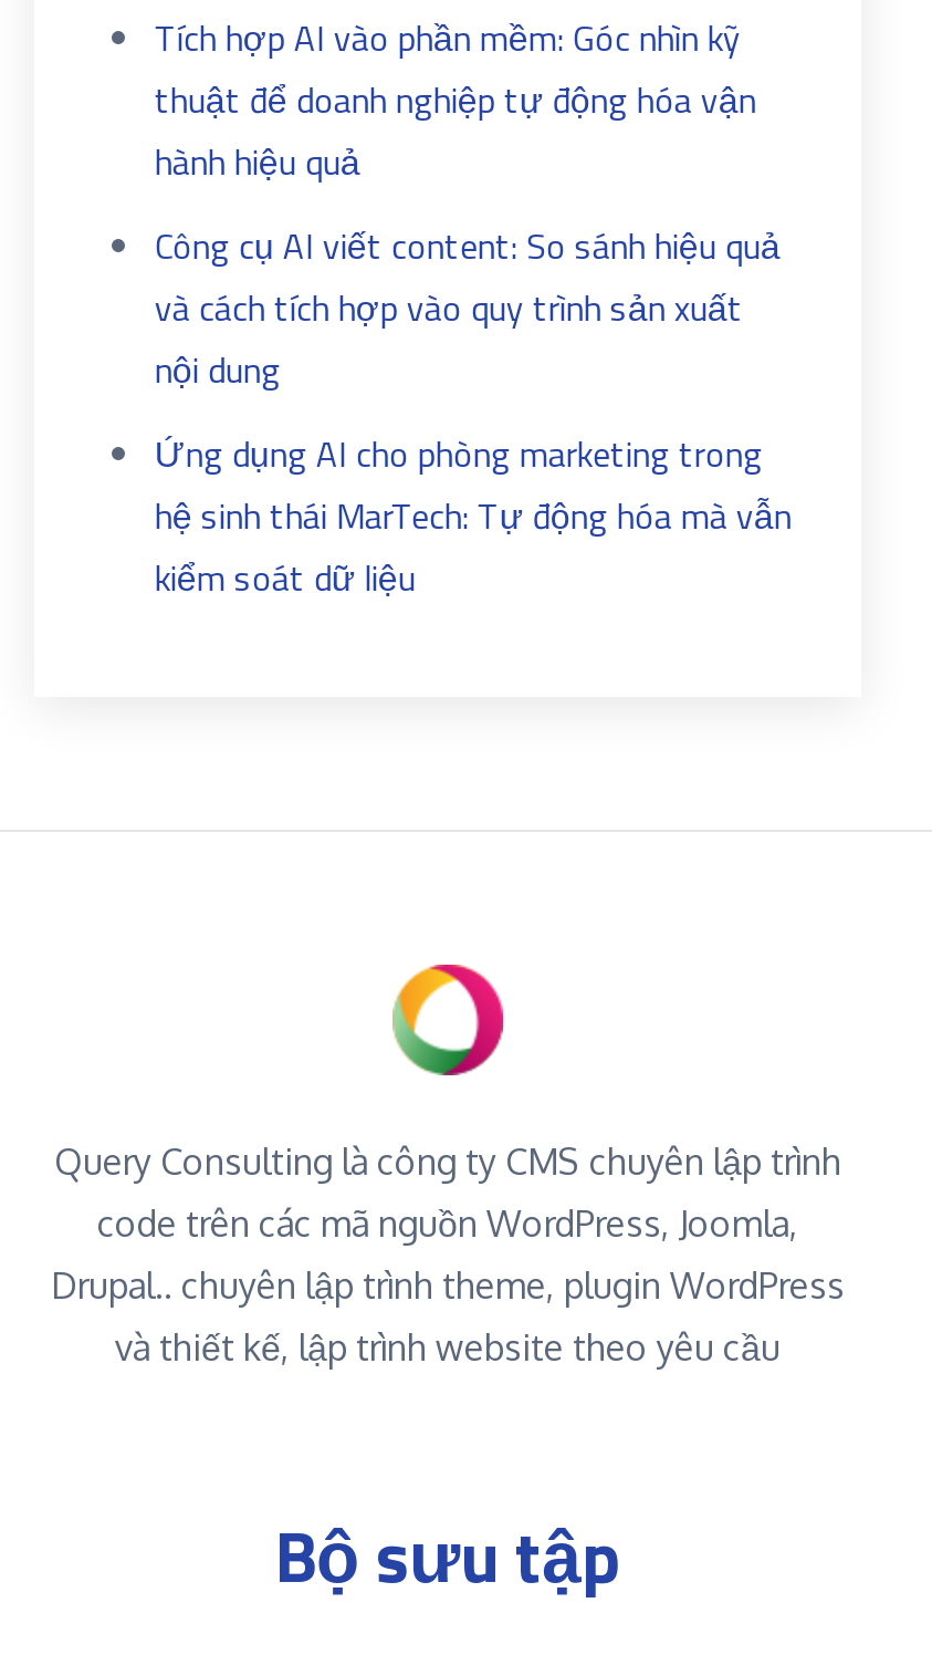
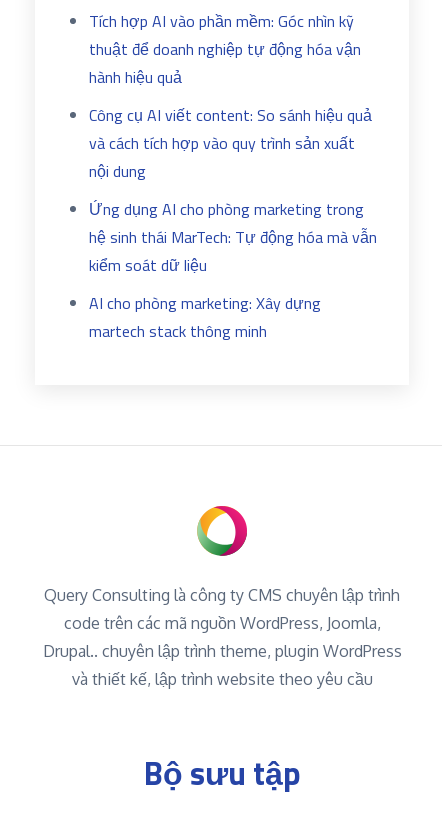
none -> [89,291,321,343] AI cho phòng marketing: Xây dựng | martech stack thông minh

